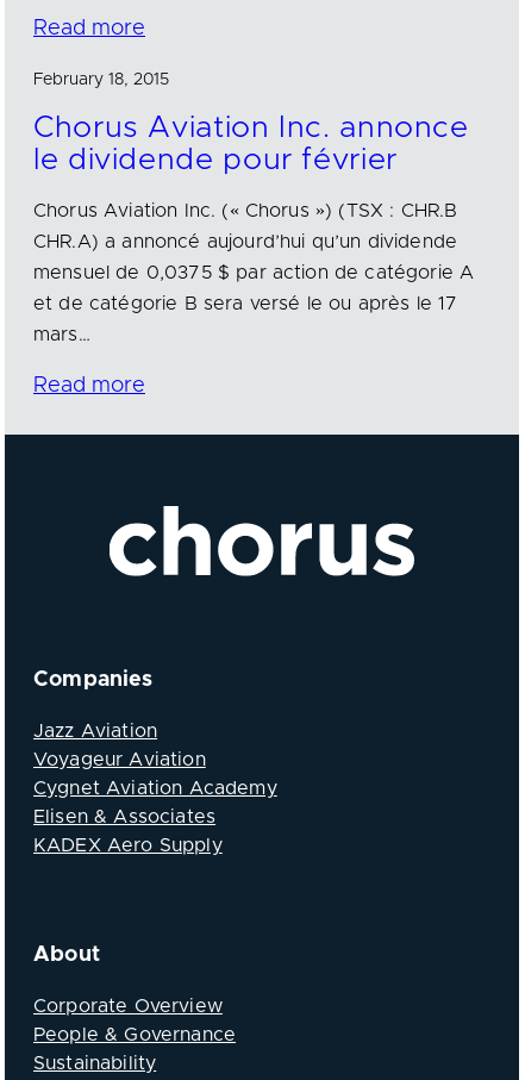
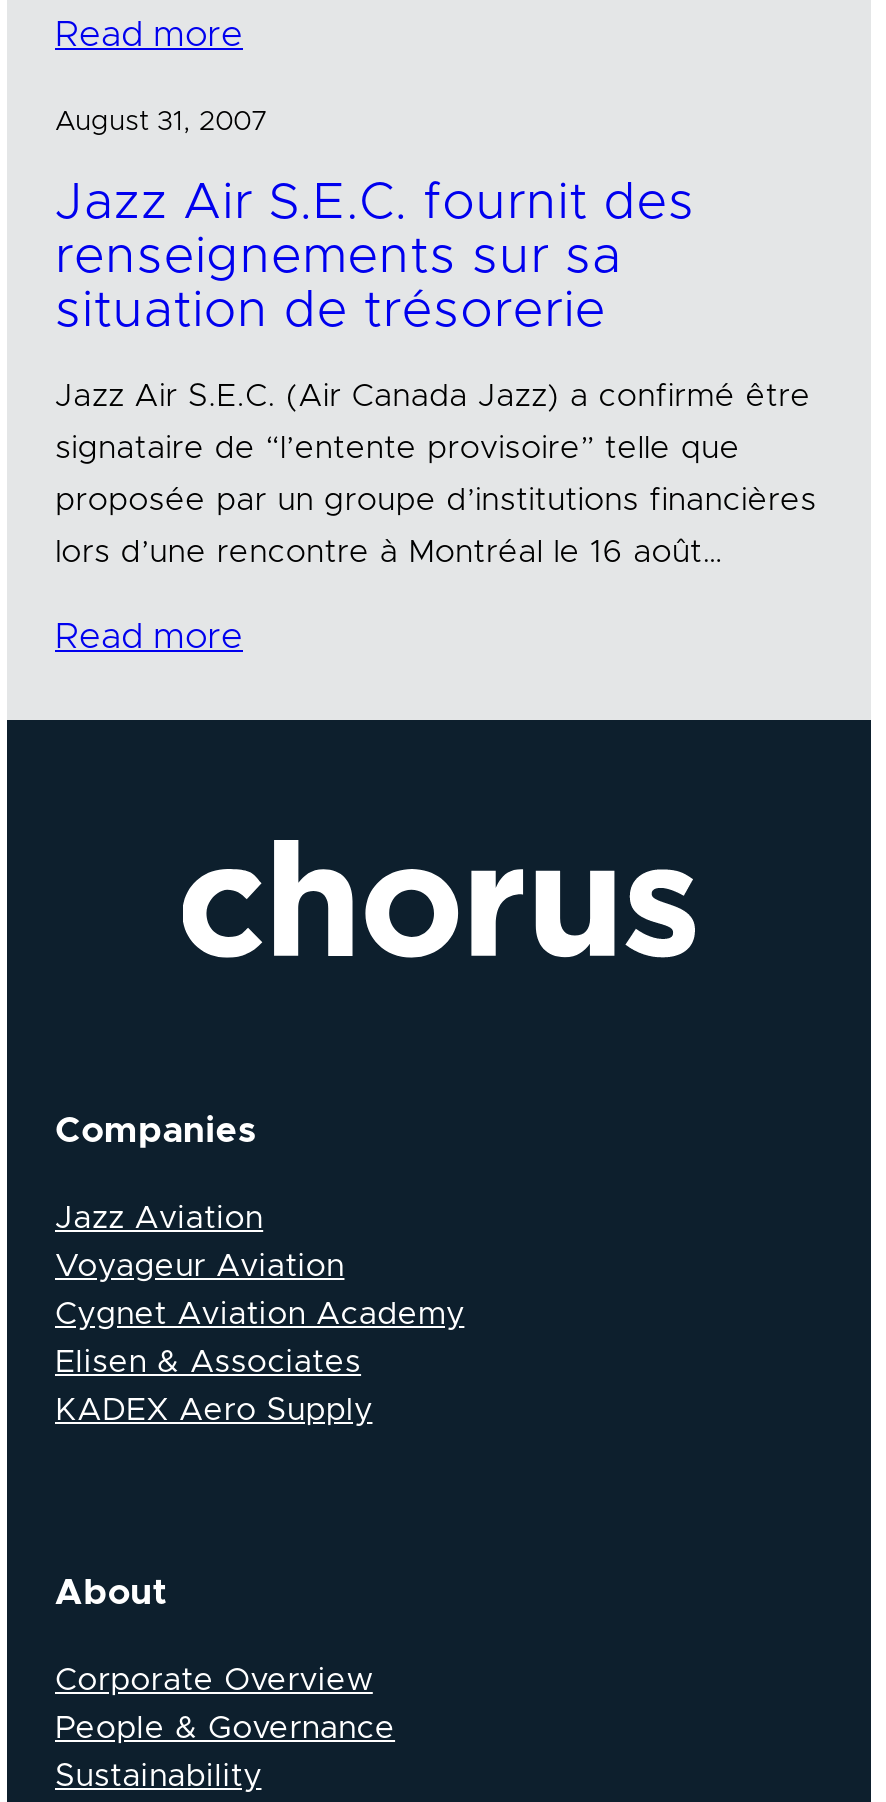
[33,72,474,345] February 18, 2015 | Chorus Aviation Inc. annonce | le dividende pour février | Chorus Aviation Inc. (« Chorus ») (TSX : CHR.B | CHR.A) a annoncé aujourd’hui qu’un dividende | mensuel de 0,0375 $ par action de catégorie A | et de catégorie B sera versé le ou après le 17 | mars… -> [55,109,817,569] August 31, 2007 | Jazz Air S.E.C. fournit des | renseignements sur sa | situation de trésorerie | Jazz Air S.E.C. (Air Canada Jazz) a confirmé être | signataire de “l’entente provisoire” telle que | proposée par un groupe d’institutions financières | lors d’une rencontre à Montréal le 16 août…

